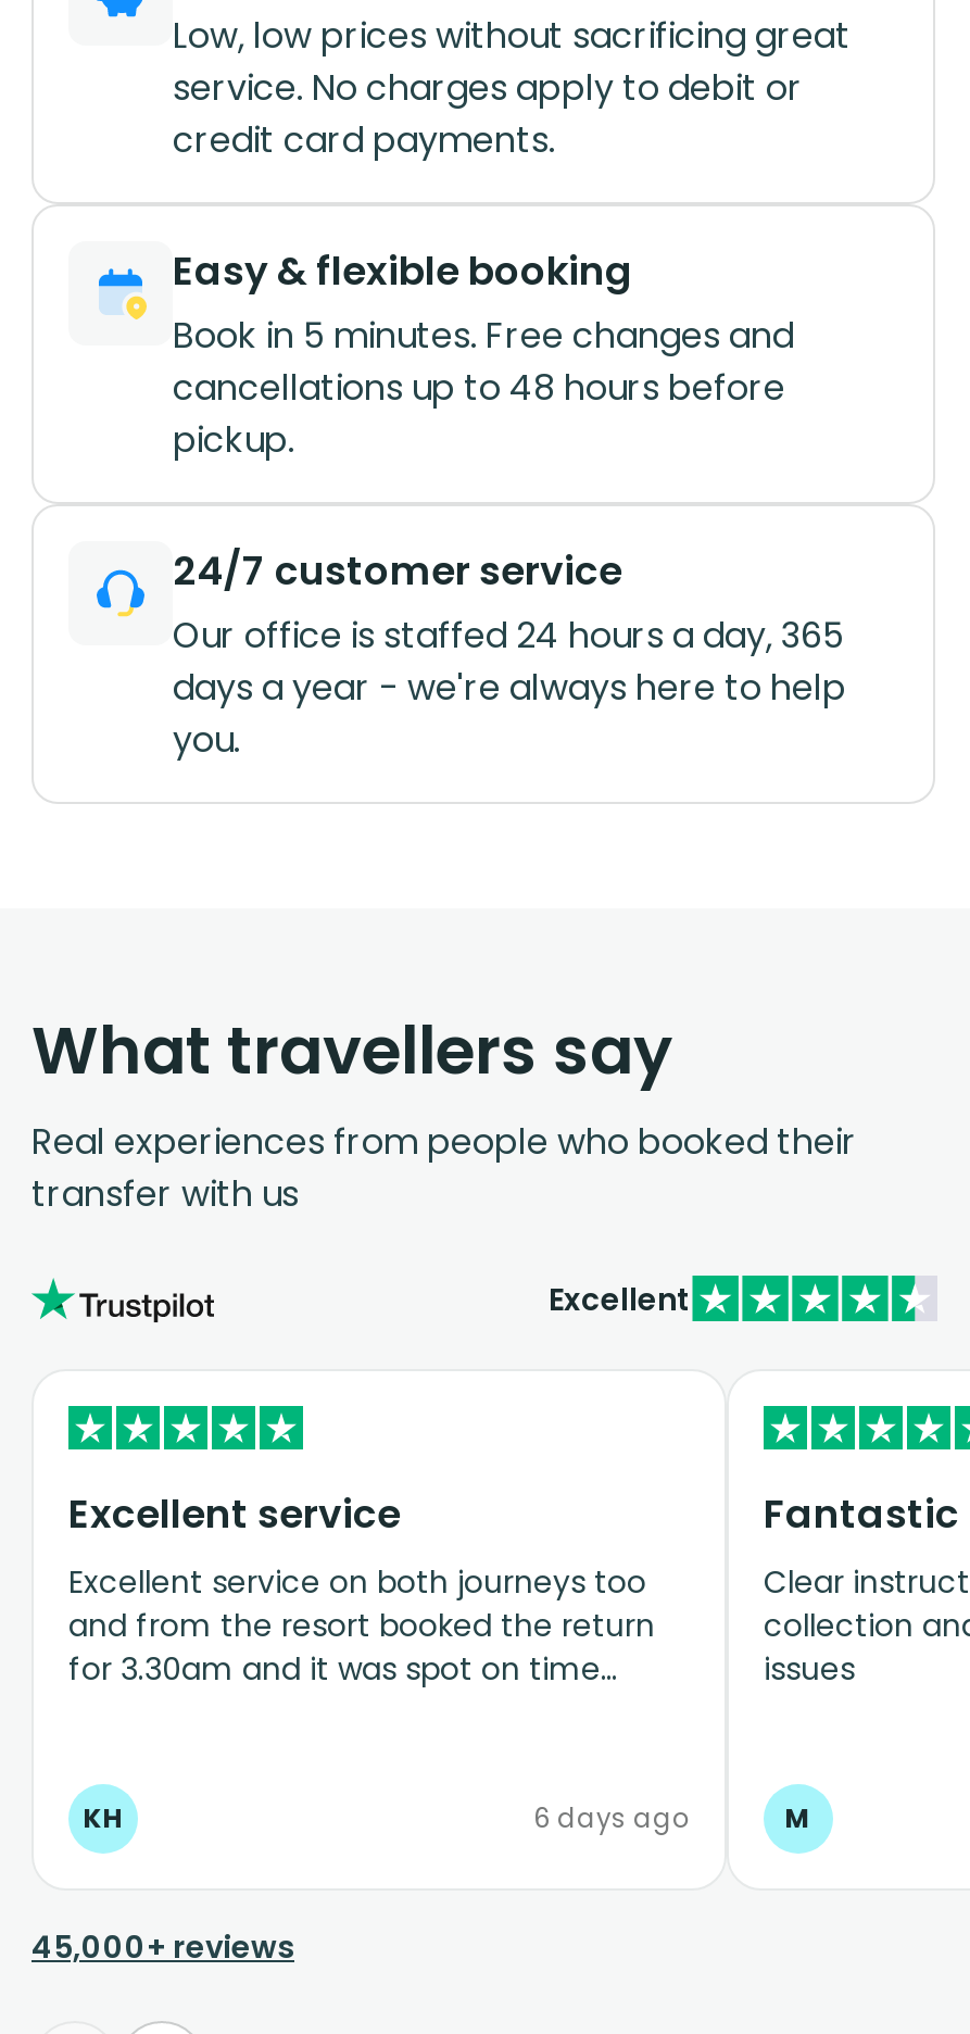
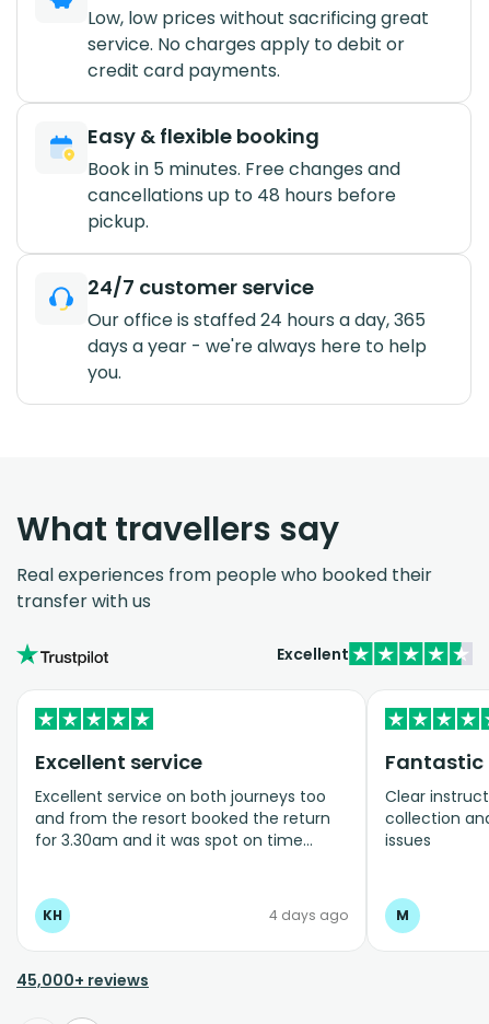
[533,1799,690,1836] 6 days ago -> [269,906,348,924] 4 days ago

